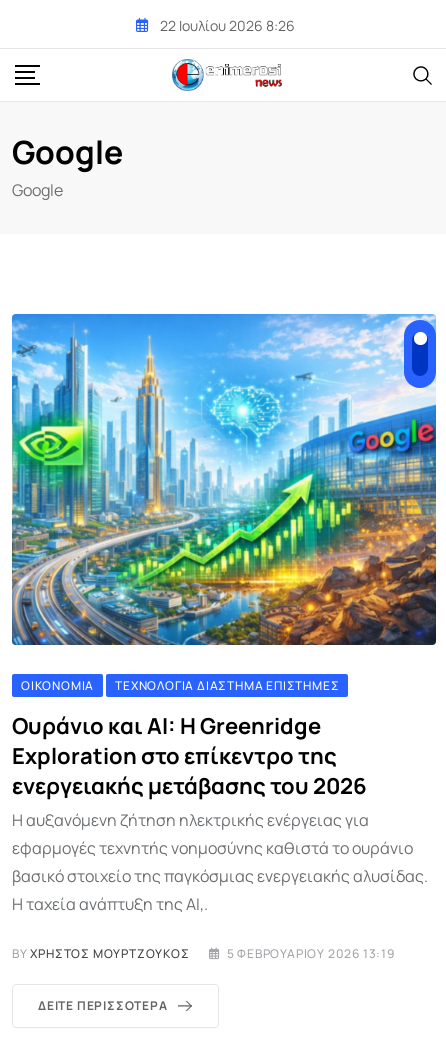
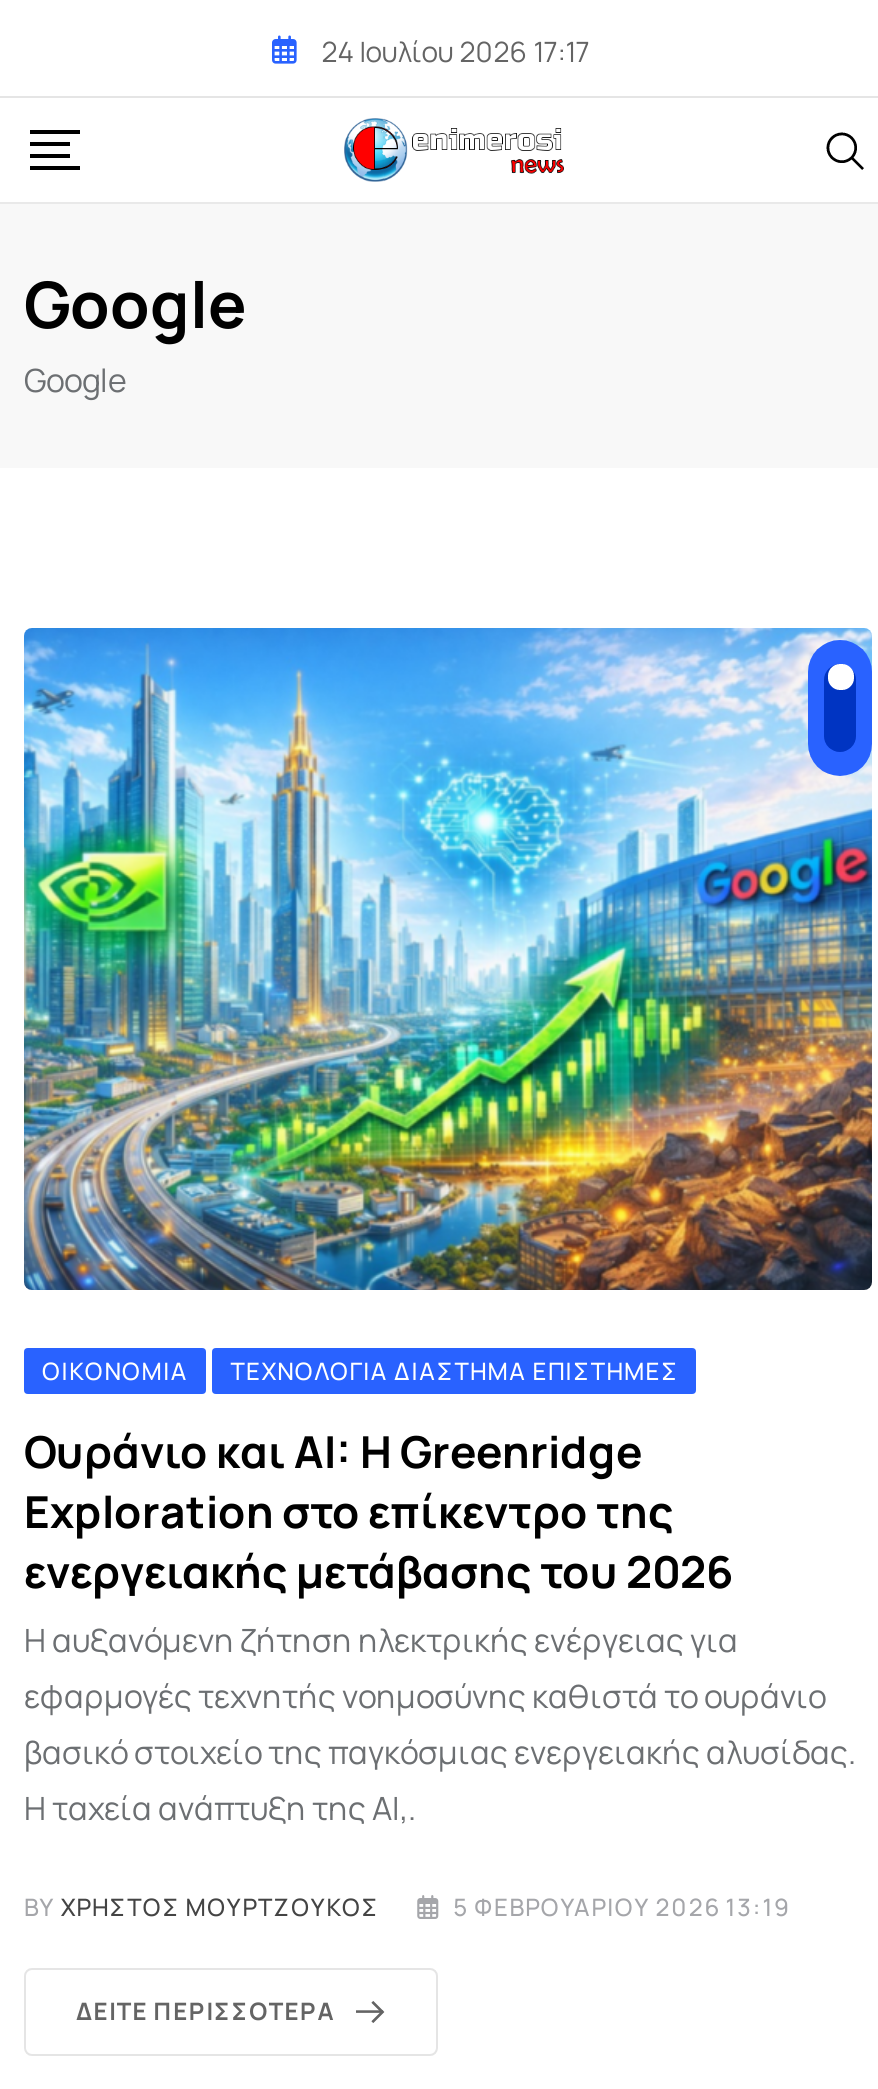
[160,15,295,34] 22 Ιουλίου 2026 8:26 -> [322,31,590,69] 24 Ιουλίου 2026 17:17

